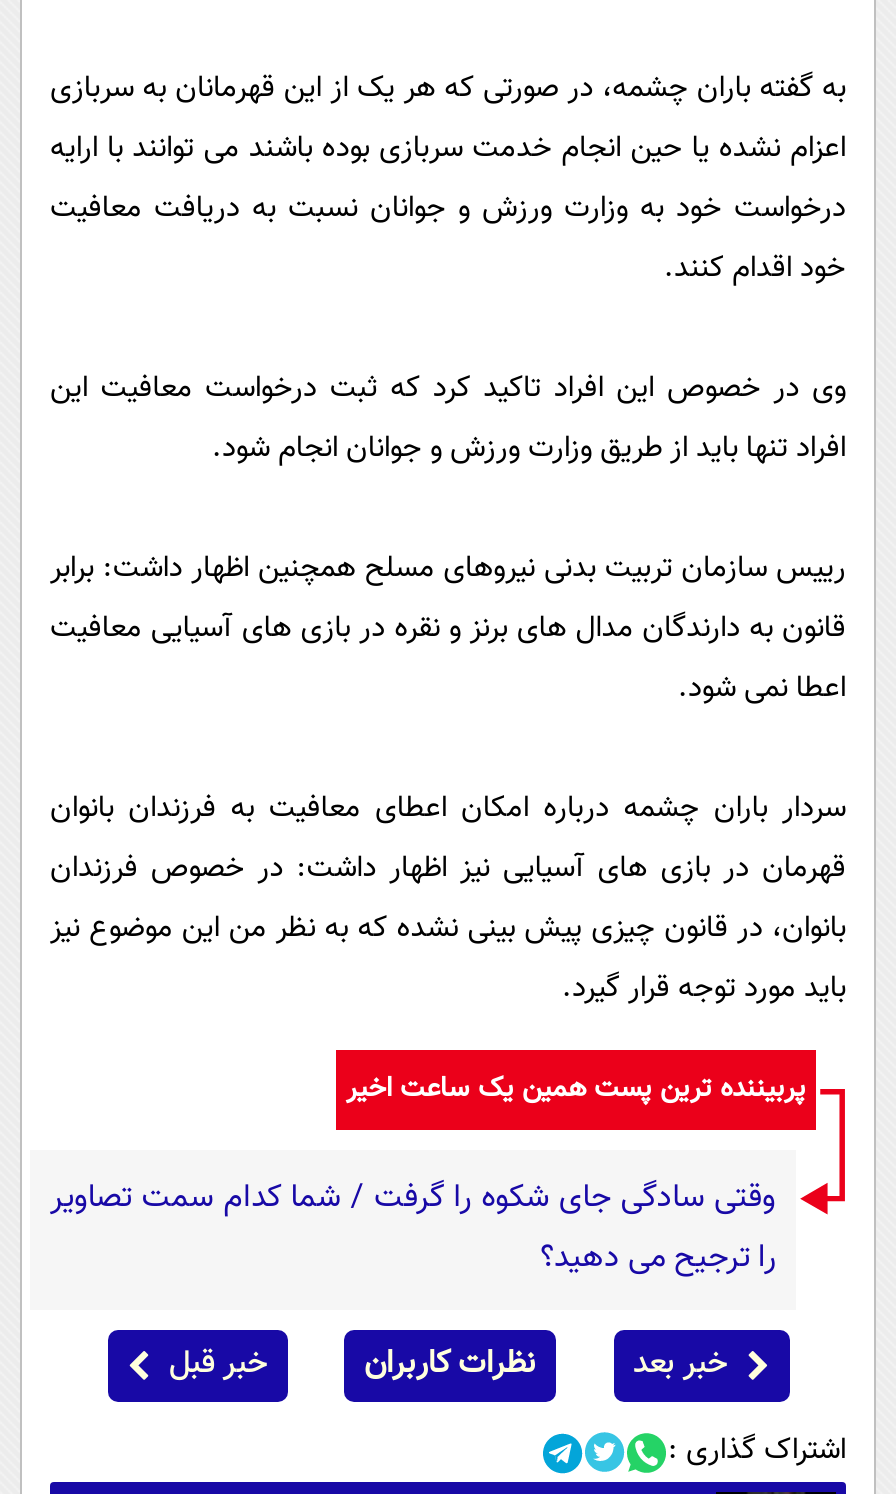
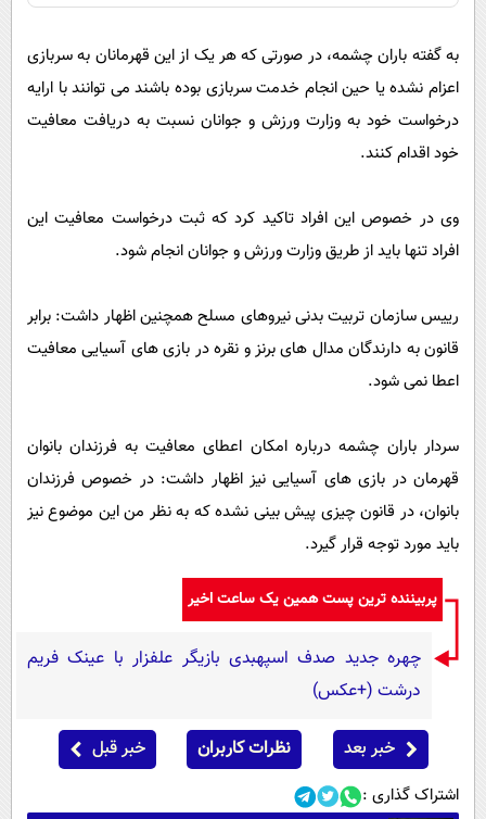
[50,1175,776,1285] وقتی سادگی جای شکوه را گرفت / شما کدام سمت تصاویر | را ترجیح می دهید؟ -> [27,646,421,705] چهره جدید صدف اسپهبدی بازیگر علفزار با عینک فریم | درشت (+عکس)

